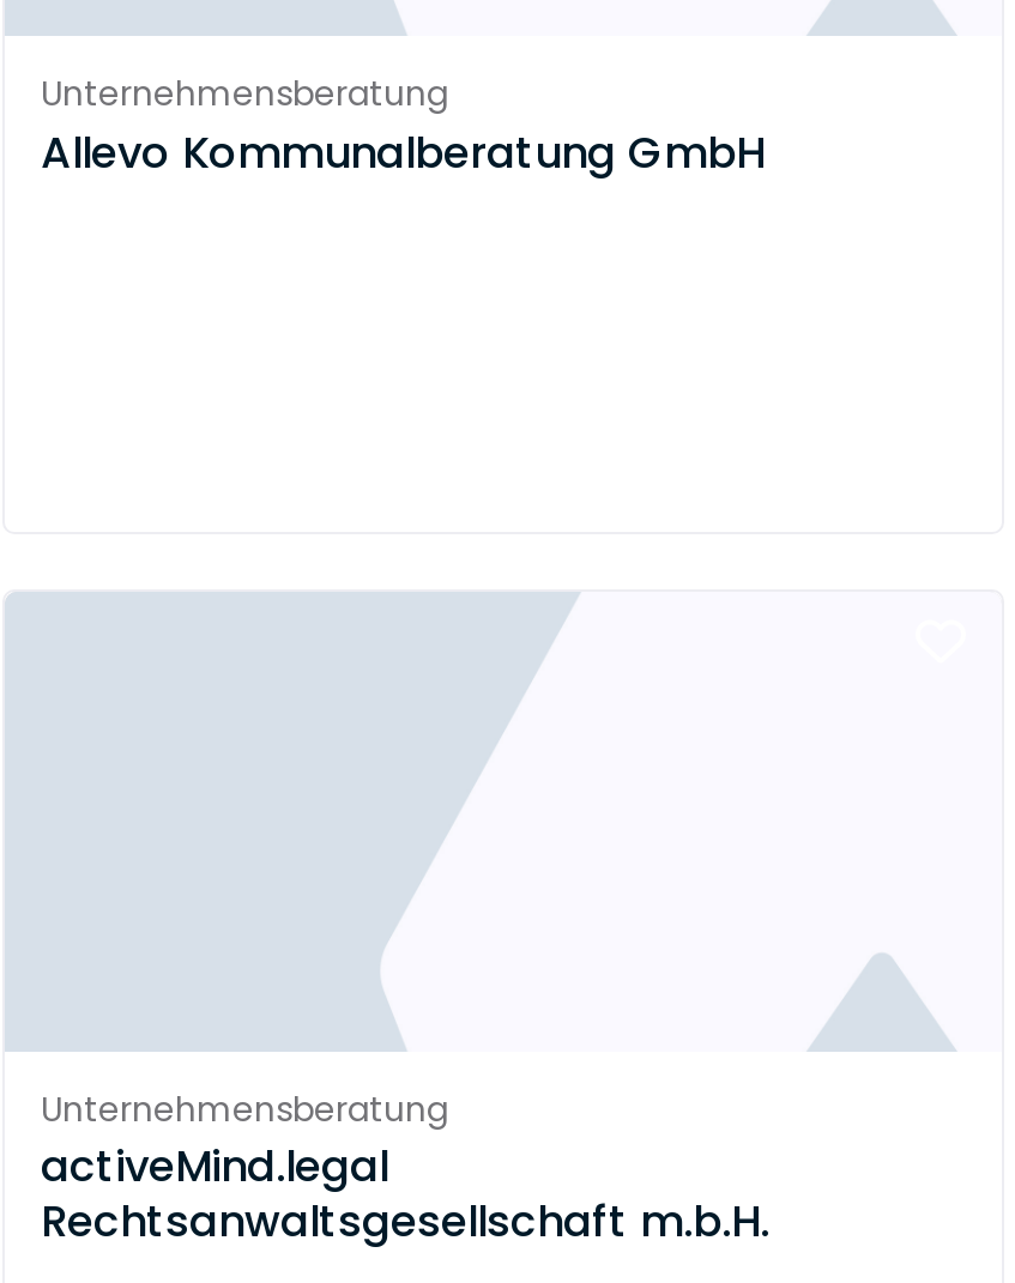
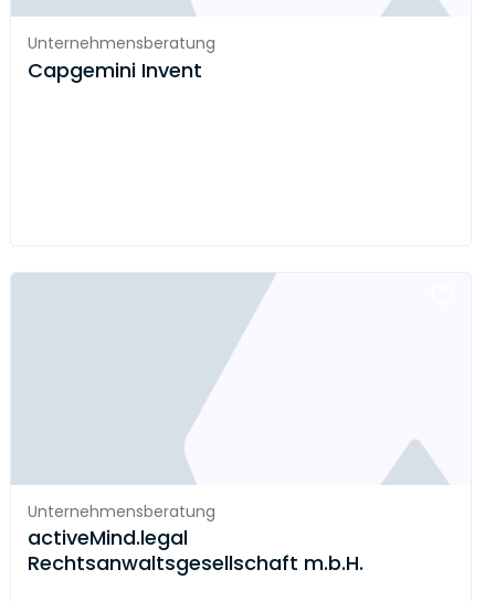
[41,122,765,182] Allevo Kommunalberatung GmbH -> [28,56,202,84] Capgemini Invent

